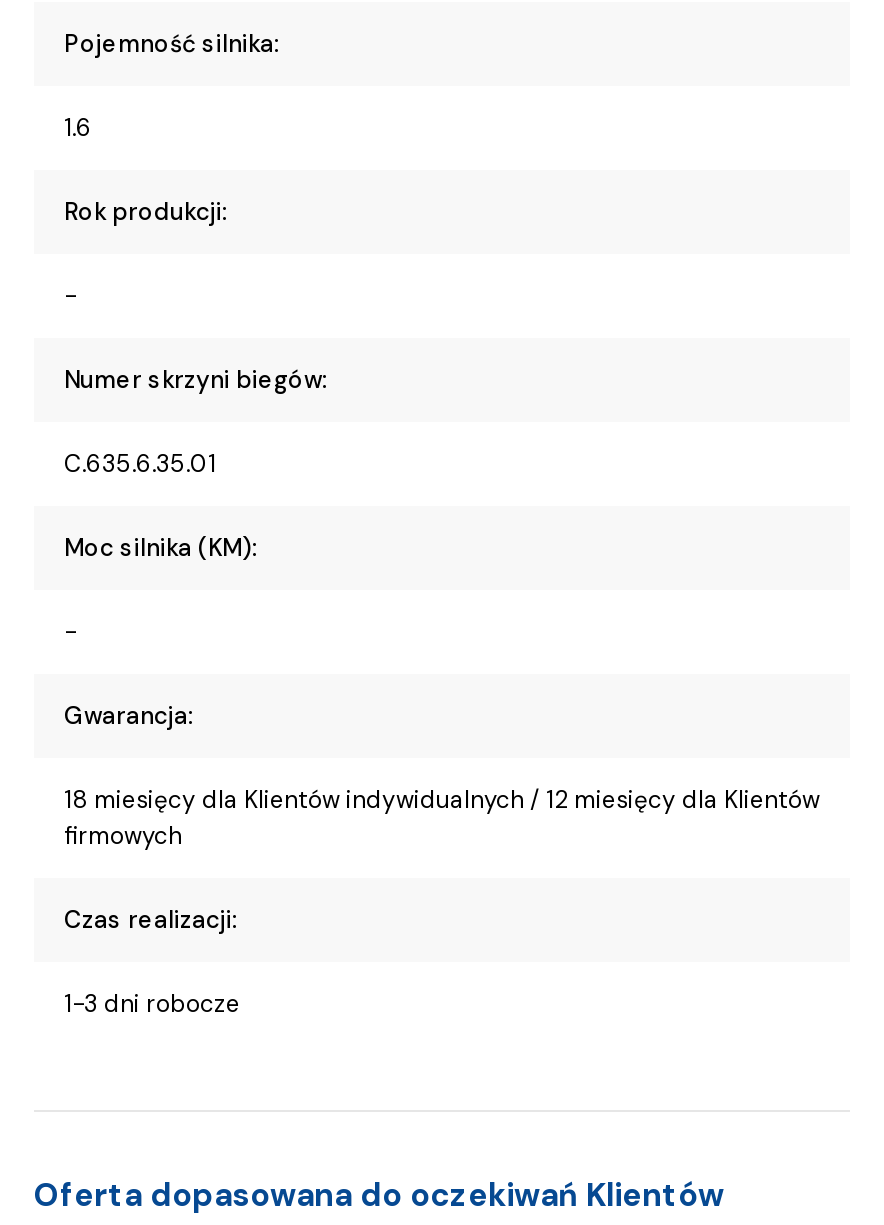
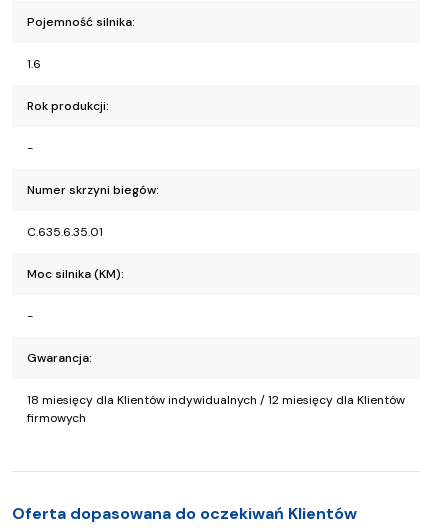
[64,904,240,1020] Czas realizacji: | 1-3 dni robocze -> none

